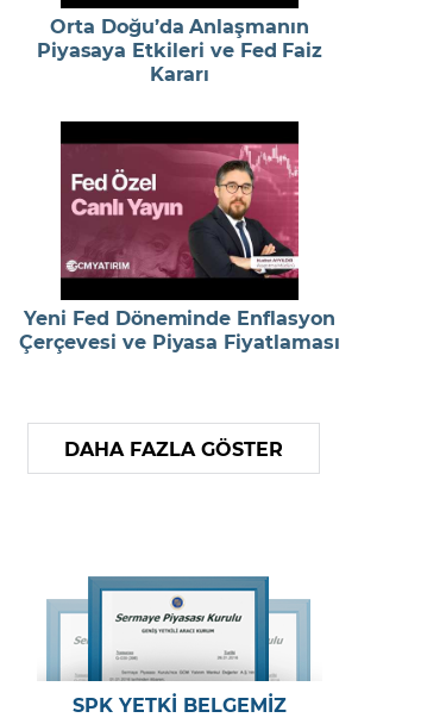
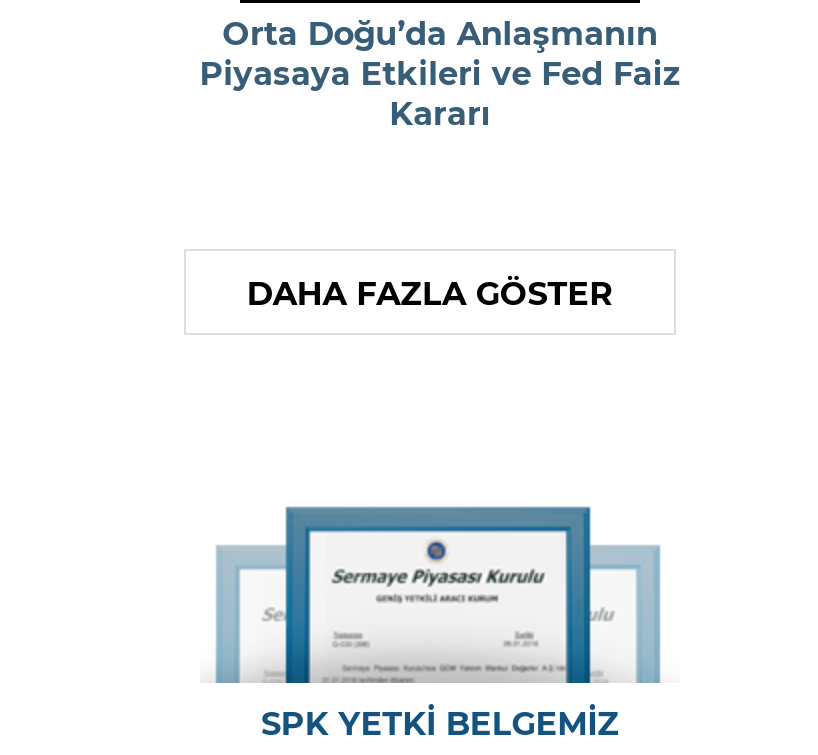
[19,142,340,354] [image] | Yeni Fed Döneminde Enflasyon | Çerçevesi ve Piyasa Fiyatlaması -> none

